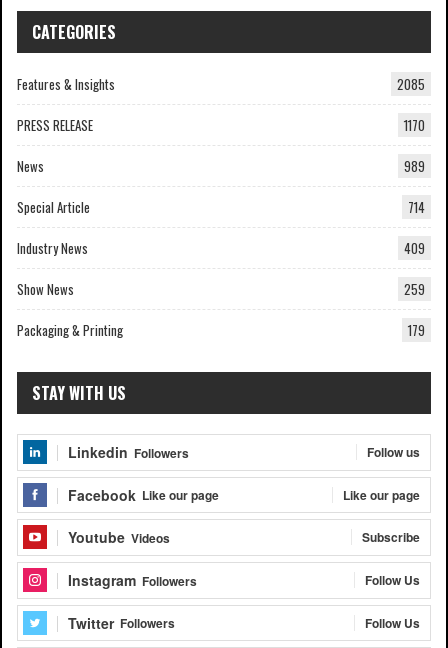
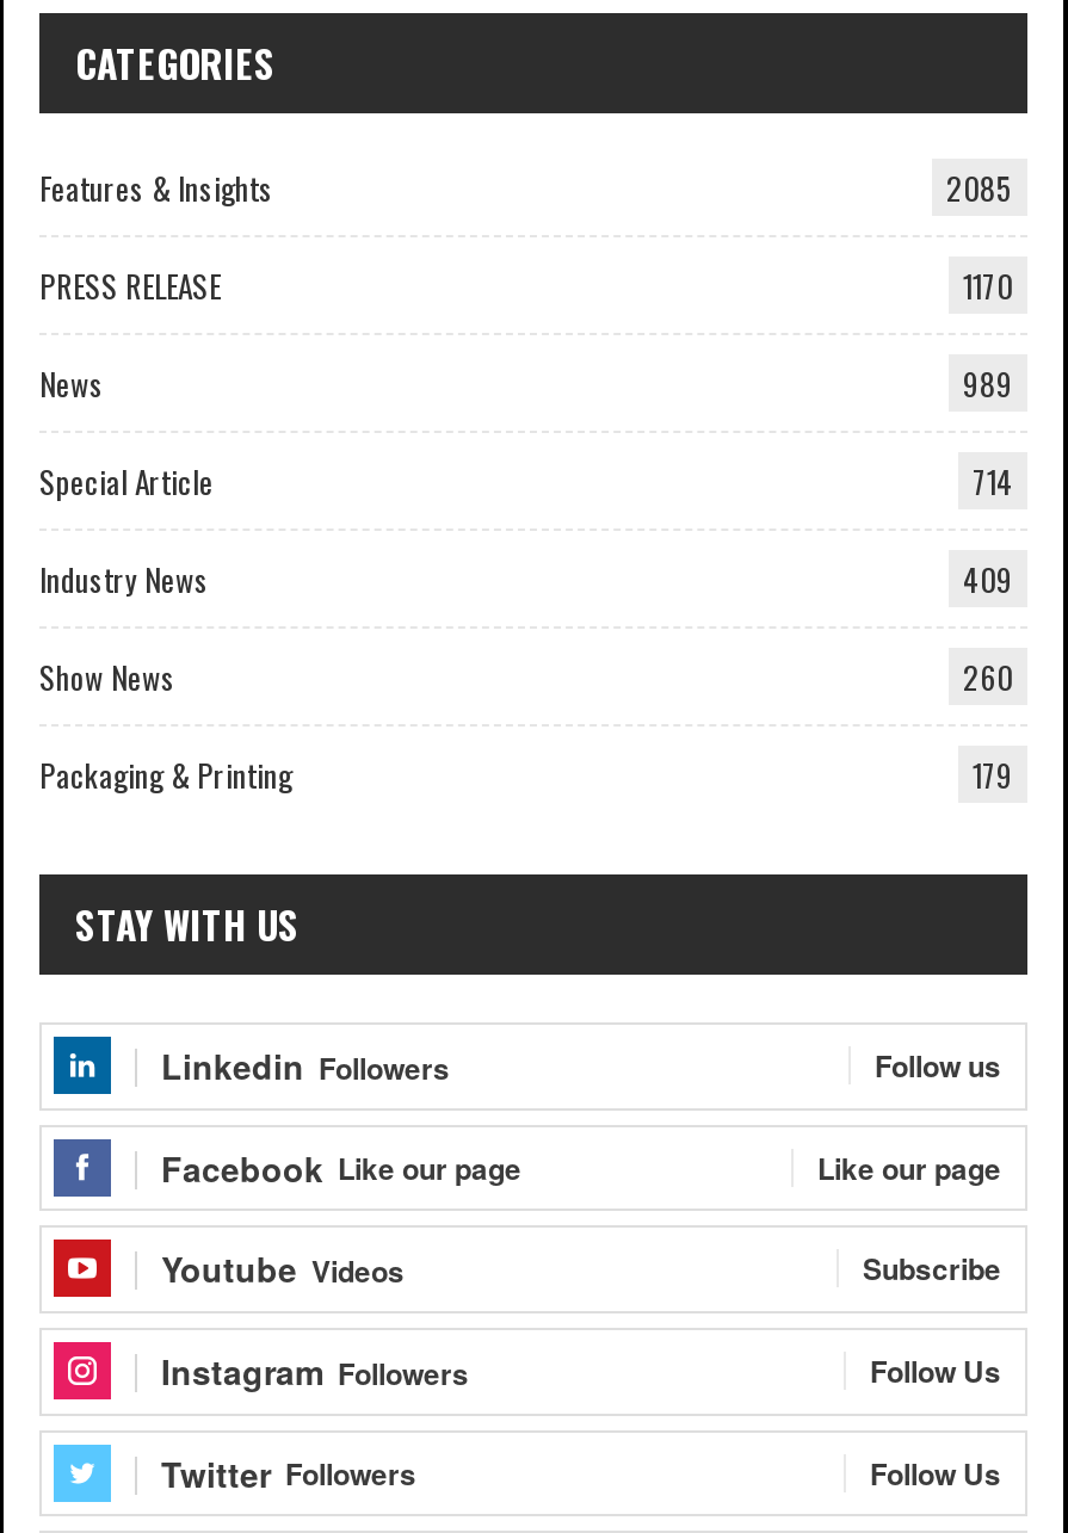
[404,279,425,299] 259 -> [963,653,1013,701] 260

